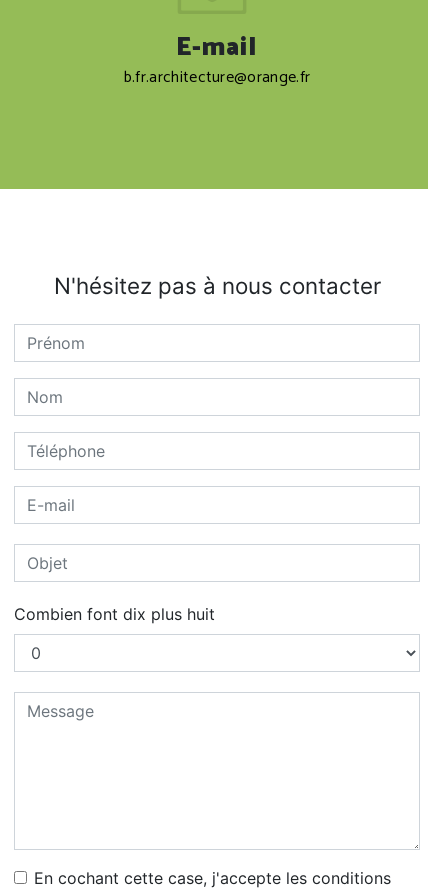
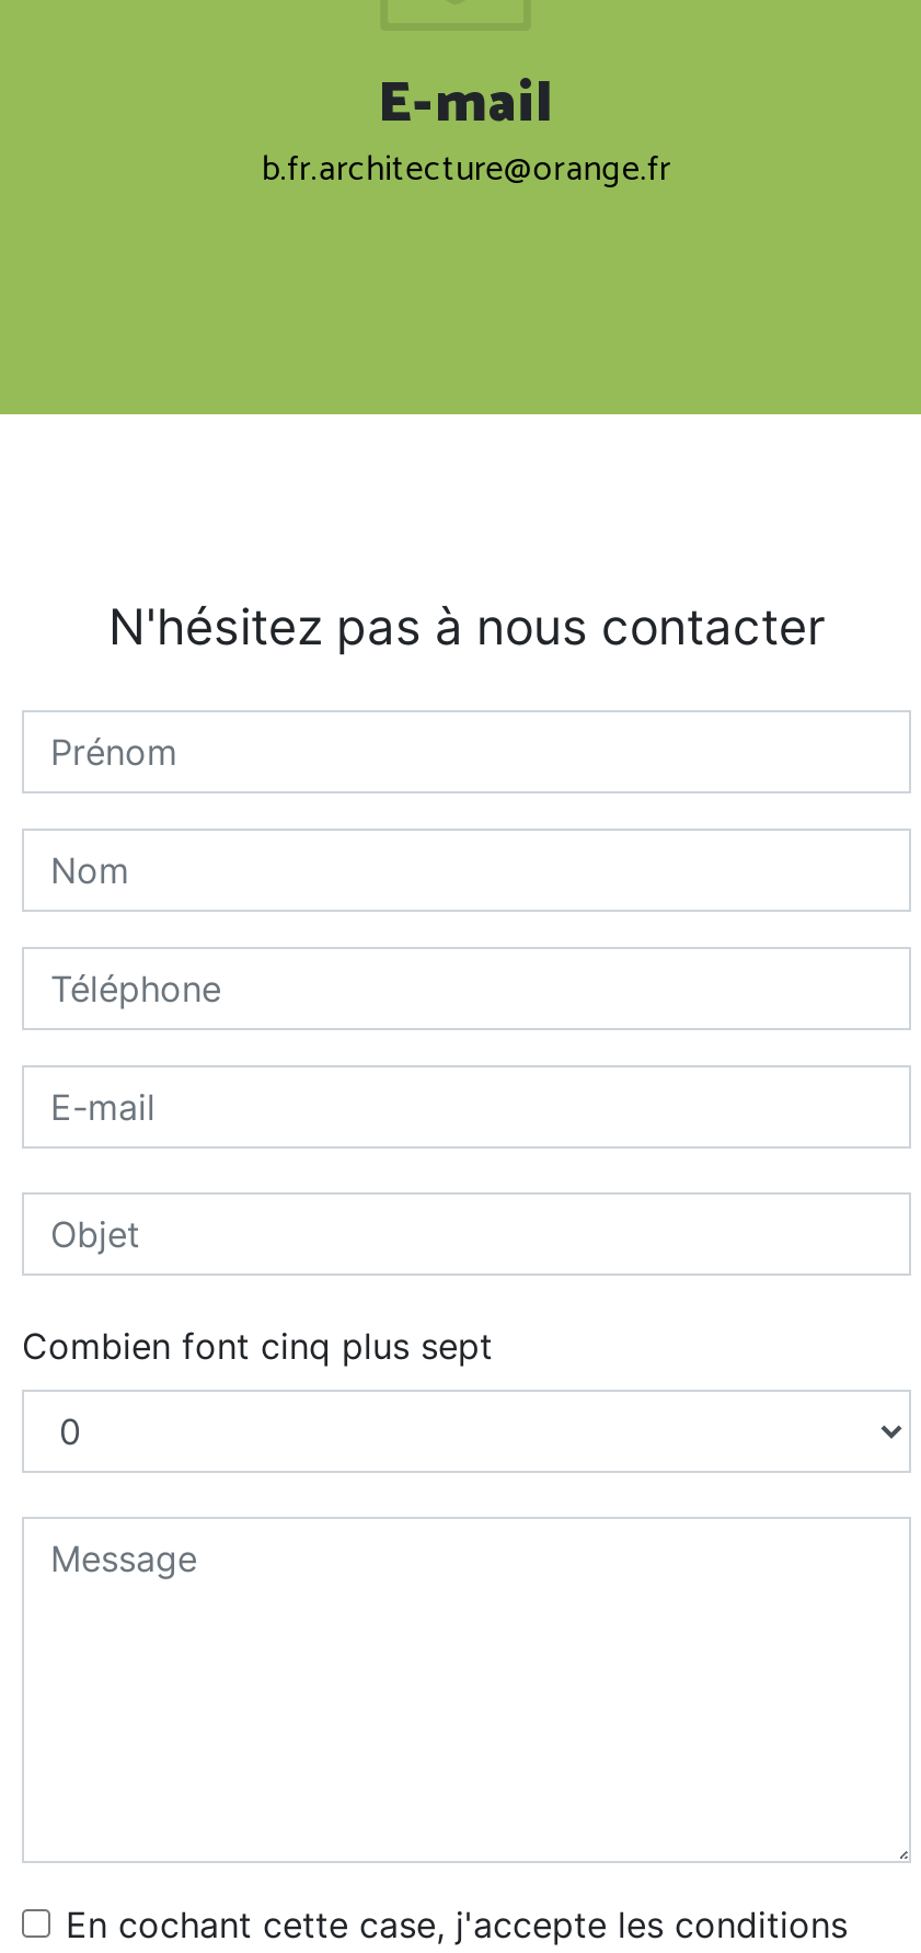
[14,604,215,624] Combien font dix plus huit -> [22,1324,493,1368] Combien font cinq plus sept

